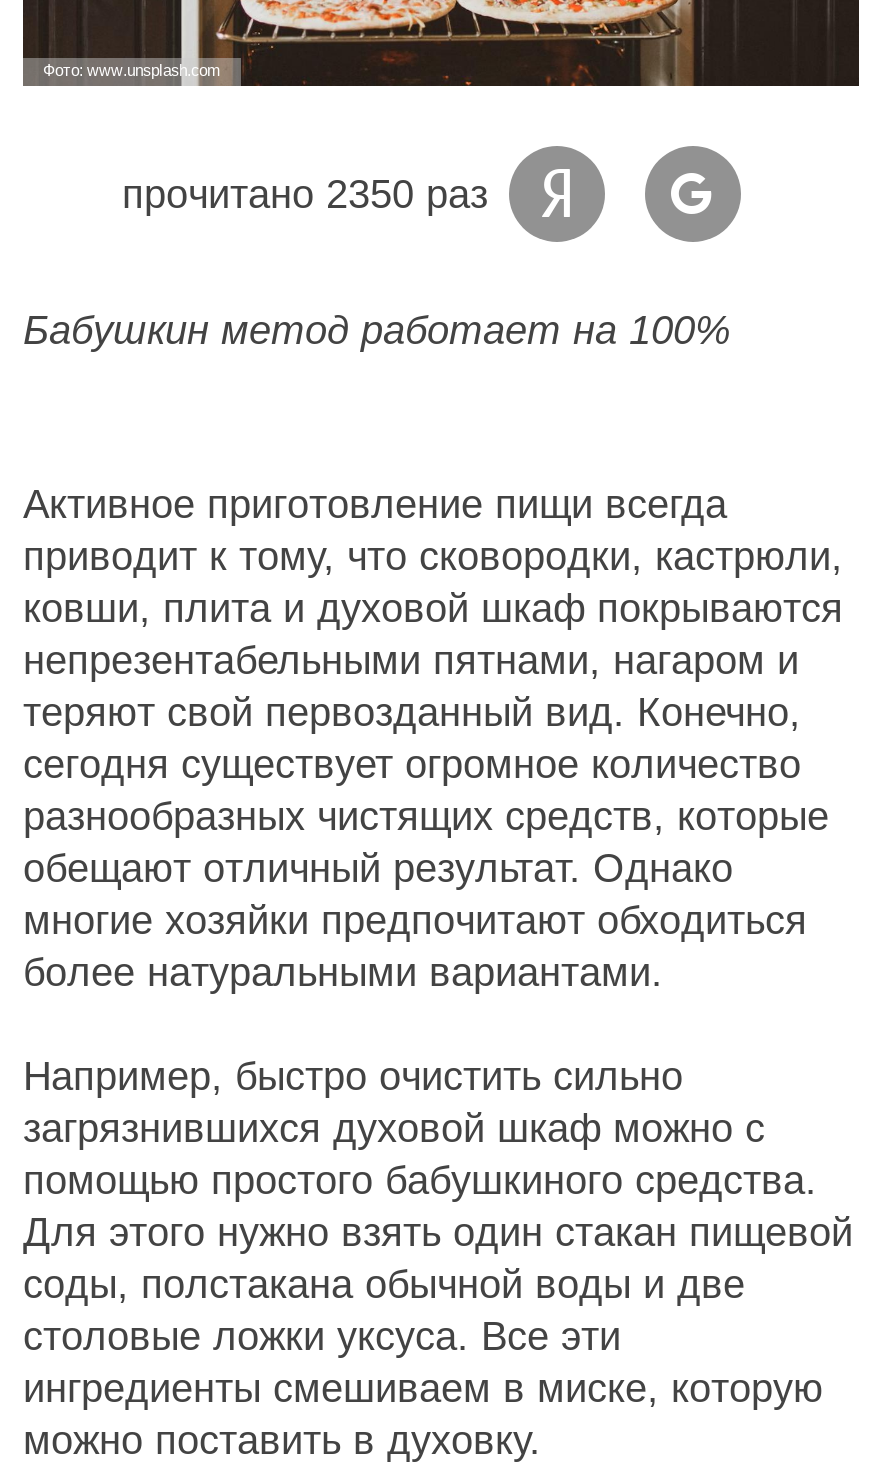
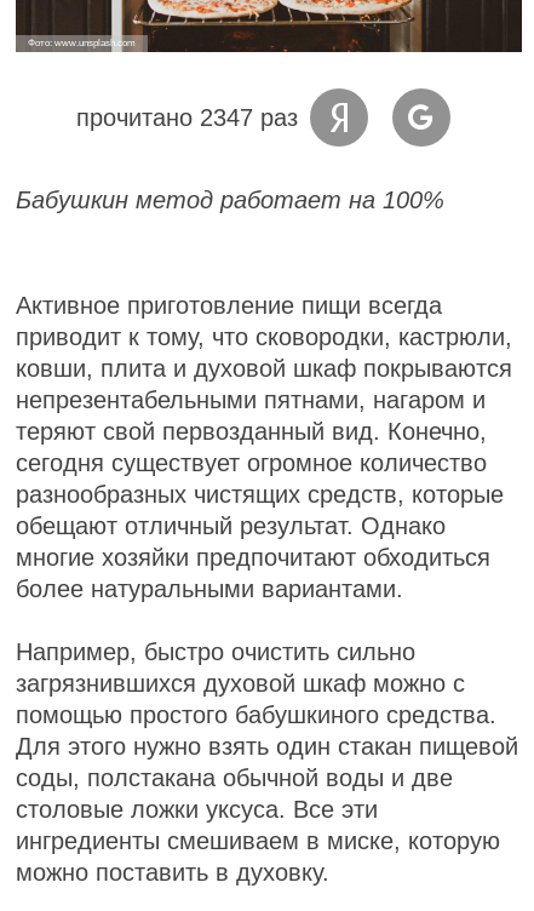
[122,172,488,216] прочитано 2350 раз -> [76,104,297,131] прочитано 2347 раз

